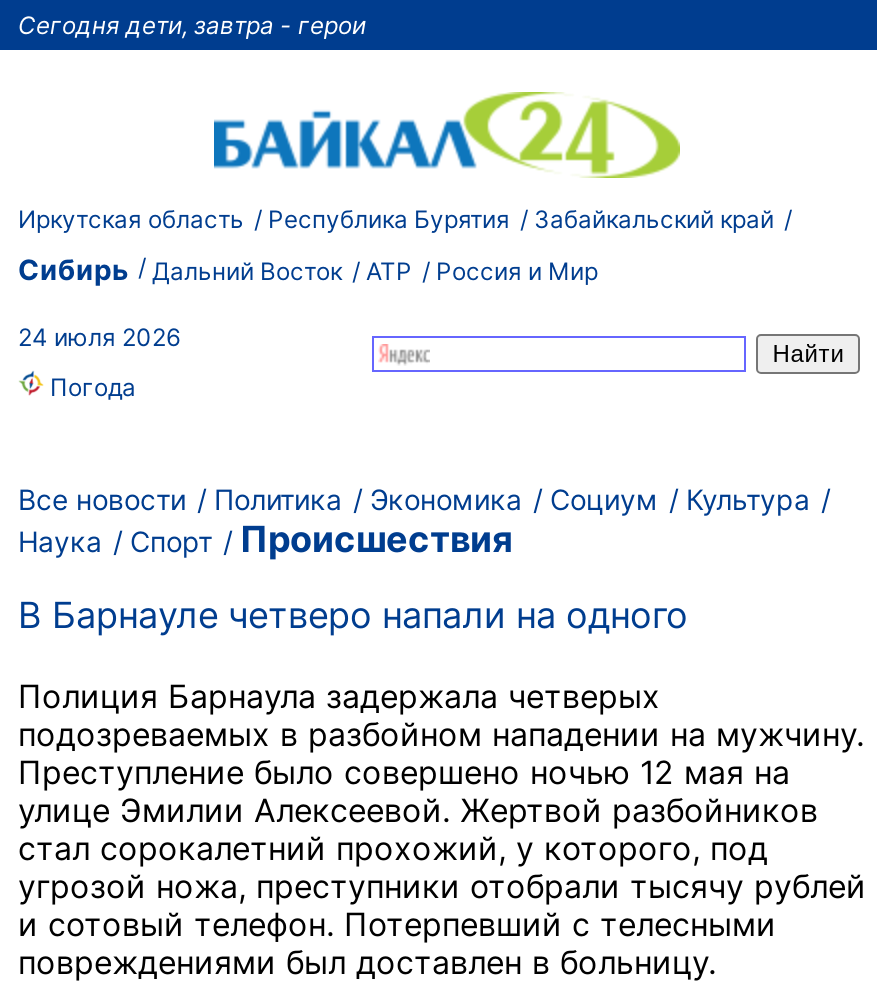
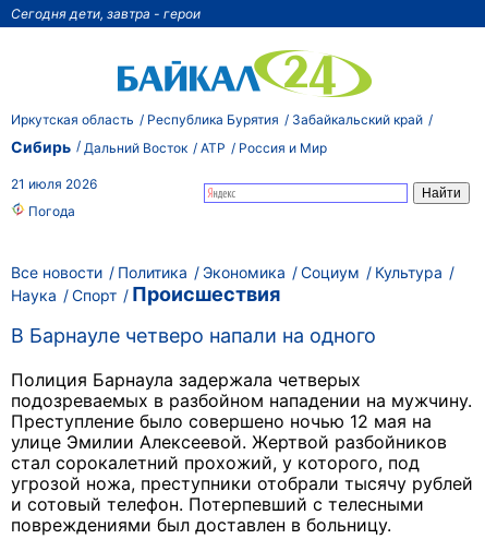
[18,322,180,352] 24 июля 2026 -> [11,176,97,192] 21 июля 2026

